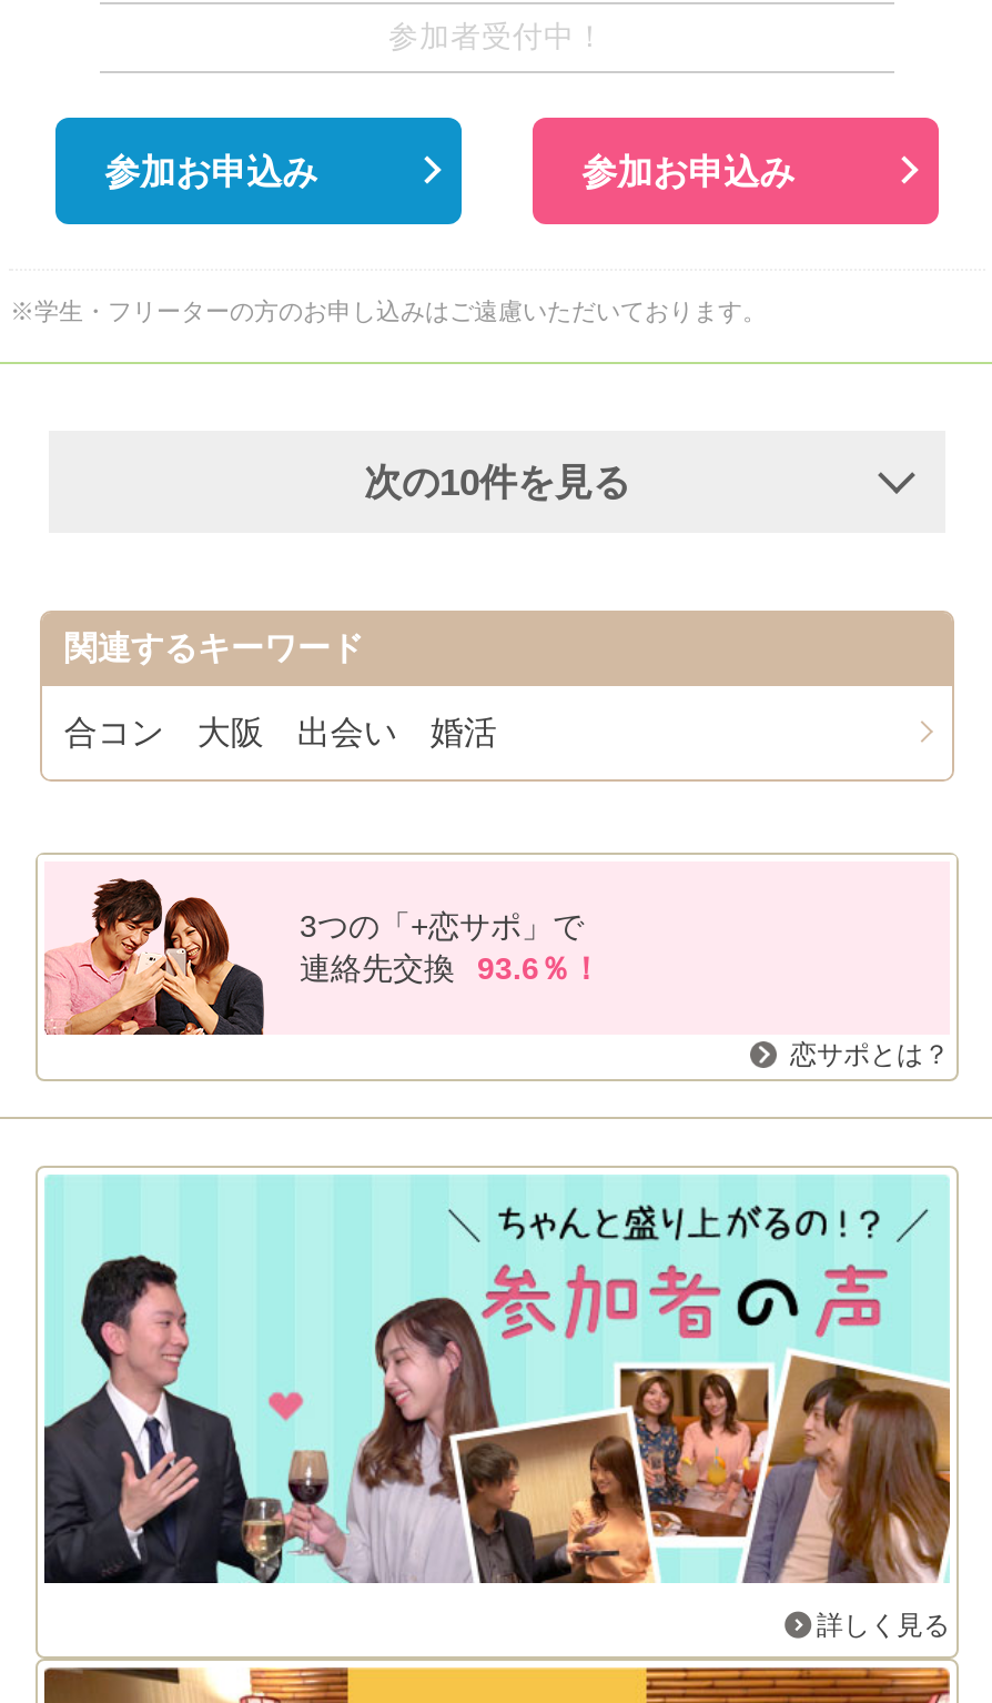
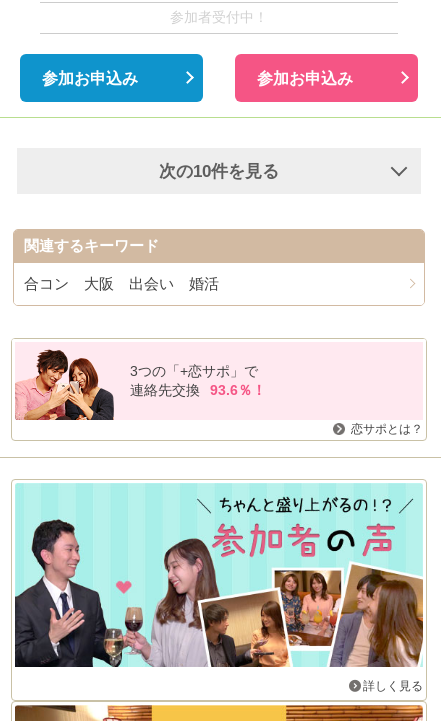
[10,298,767,324] ※学生・フリーターの方のお申し込みはご遠慮いただいております。 -> none

